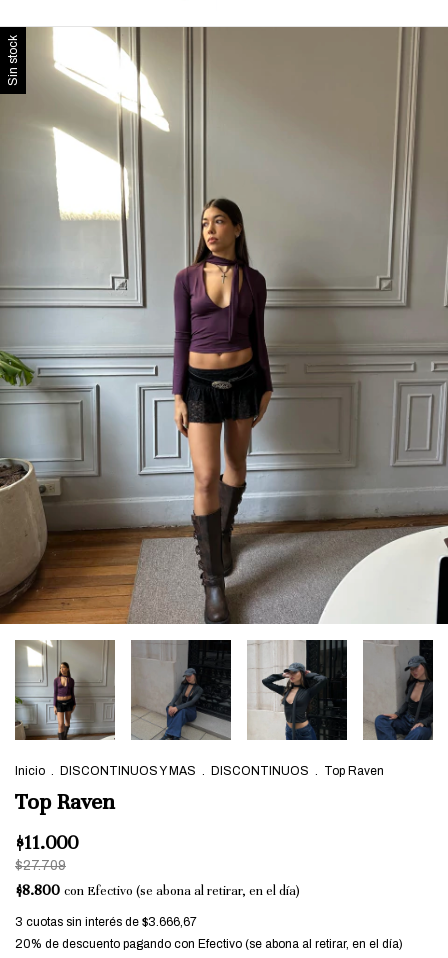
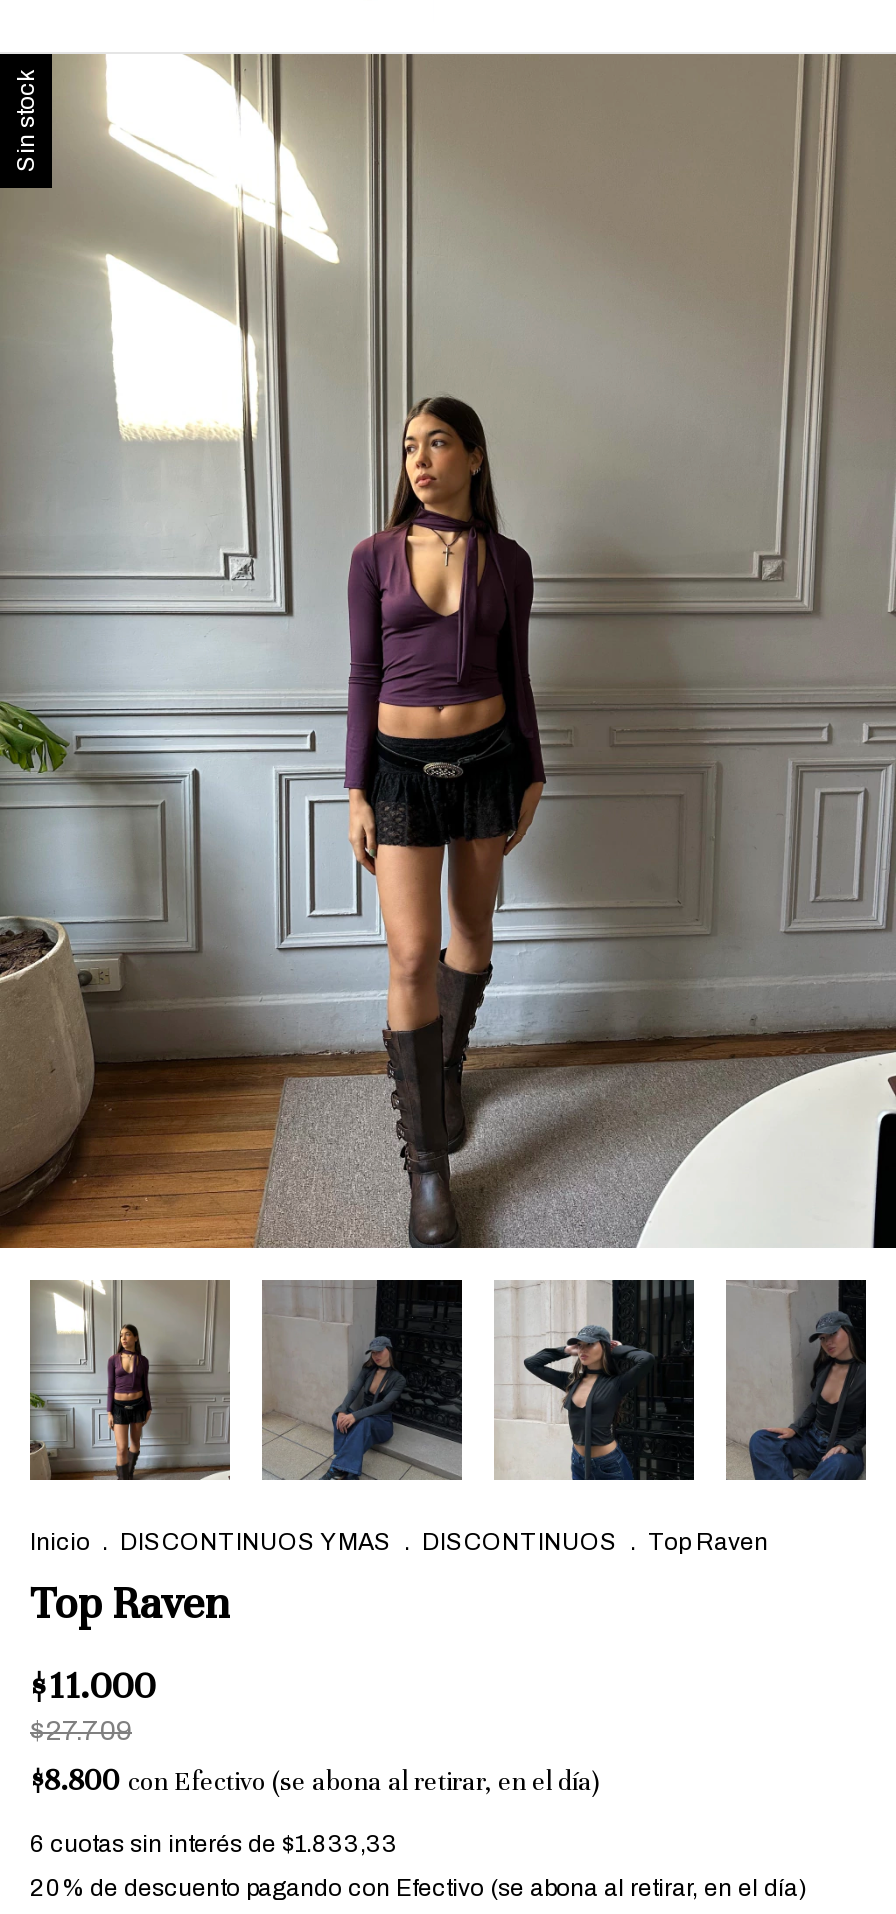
[15,915,197,929] 3 cuotas sin interés de $3.666,67 -> [30,1831,398,1859] 6 cuotas sin interés de $1.833,33

